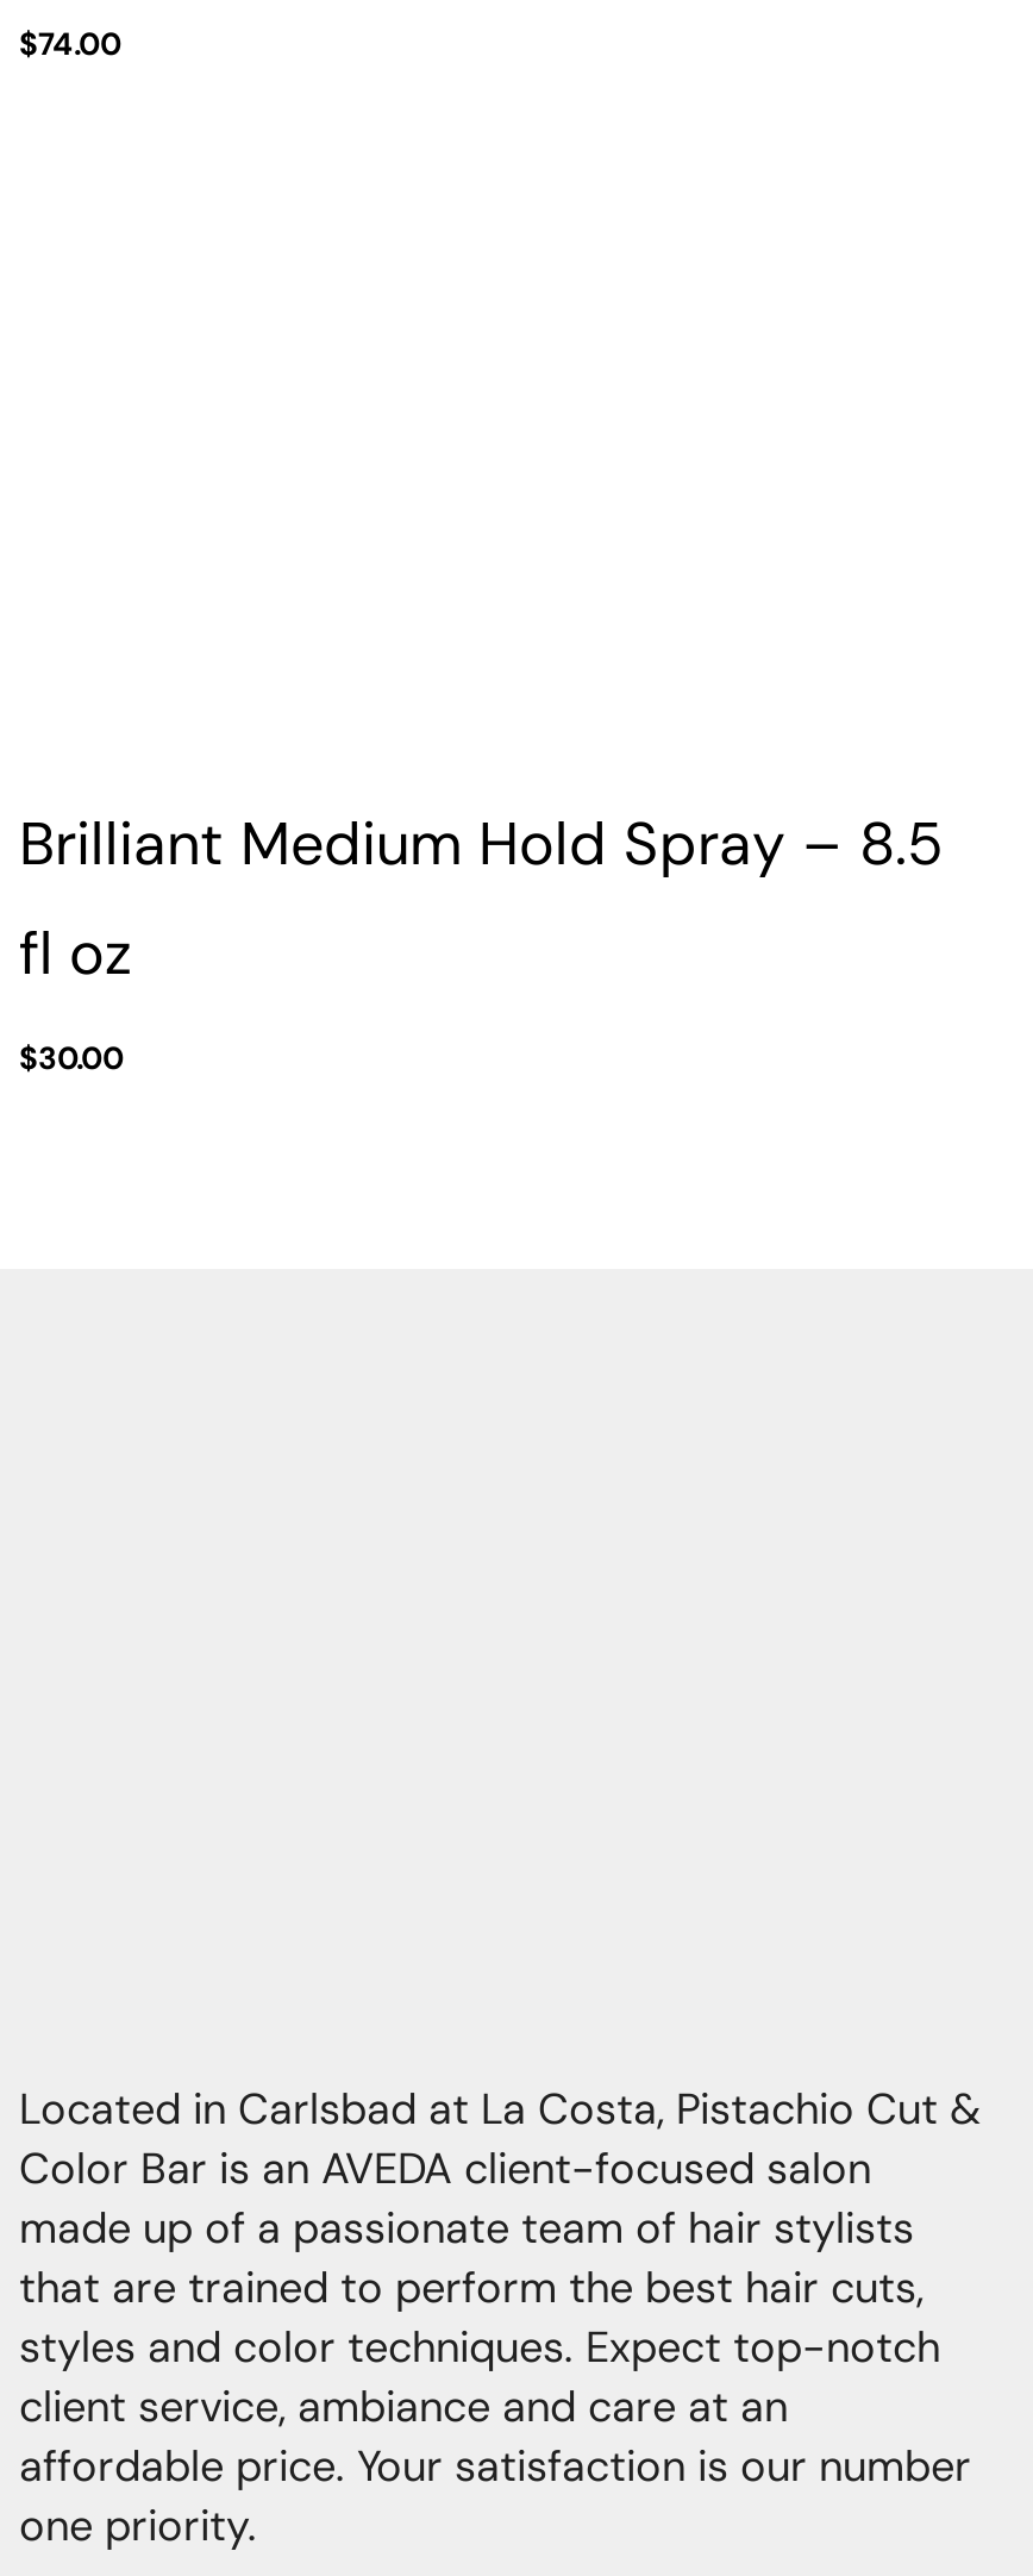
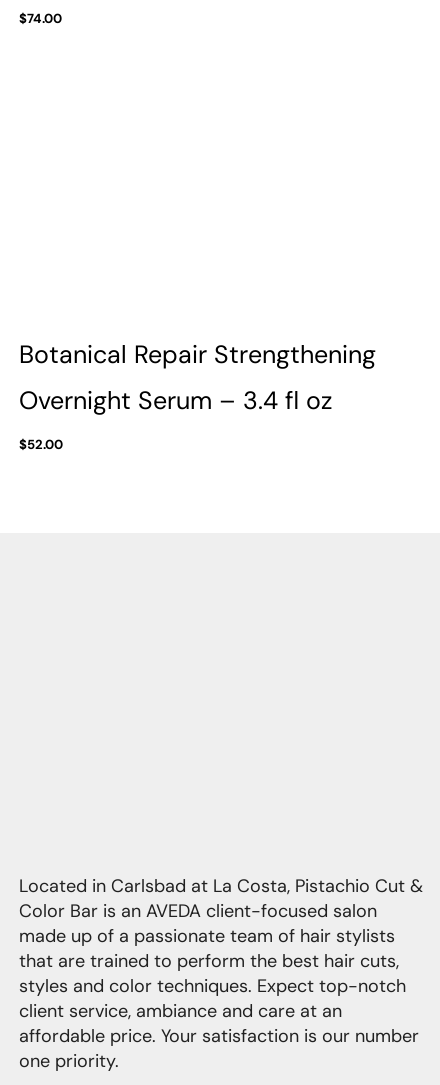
[19,804,943,992] Brilliant Medium Hold Spray – 8.5 | fl oz -> [19,338,376,417] Botanical Repair Strengthening | Overnight Serum – 3.4 fl oz
[19,1039,124,1079] $30.00 -> [19,436,63,453] $52.00

